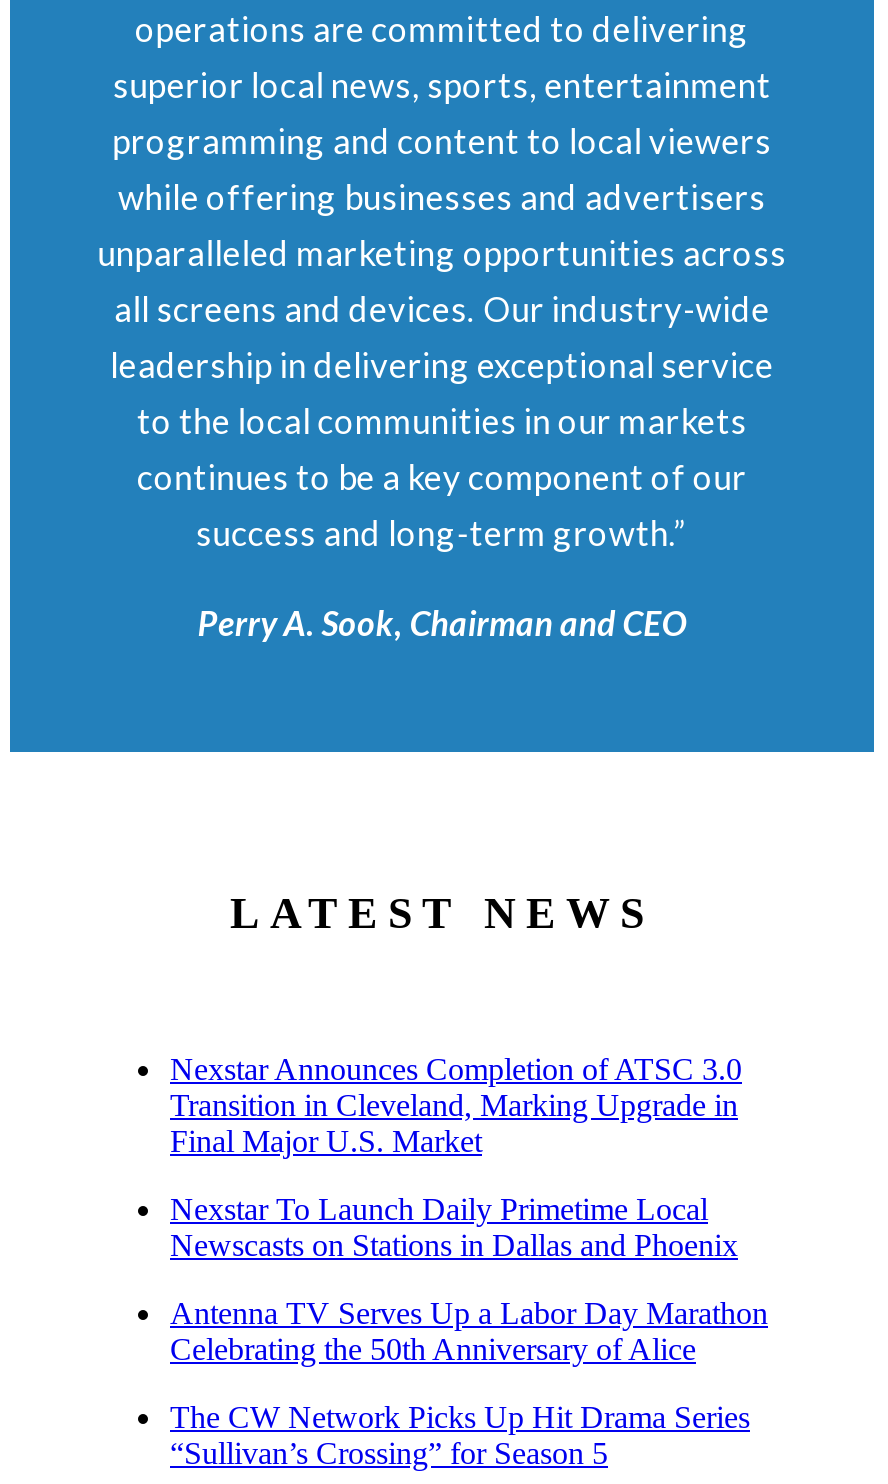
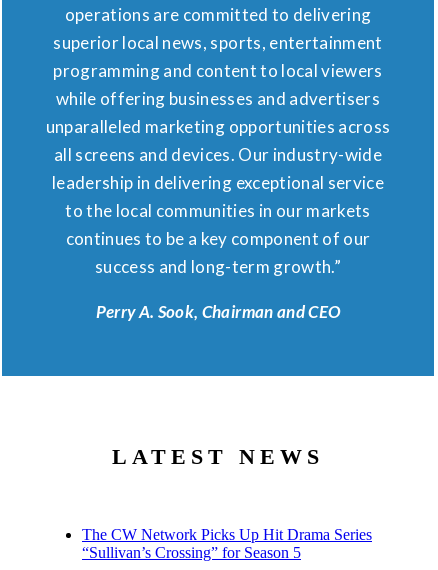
[170,1052,768,1366] Nexstar Announces Completion of ATSC 3.0 | Transition in Cleveland, Marking Upgrade in | Final Major U.S. Market | Nexstar To Launch Daily Primetime Local | Newscasts on Stations in Dallas and Phoenix | Antenna TV Serves Up a Labor Day Marathon | Celebrating the 50th Anniversary of Alice -> none

